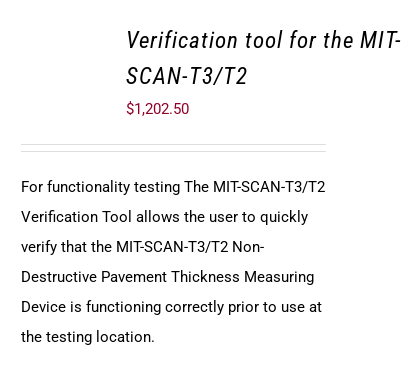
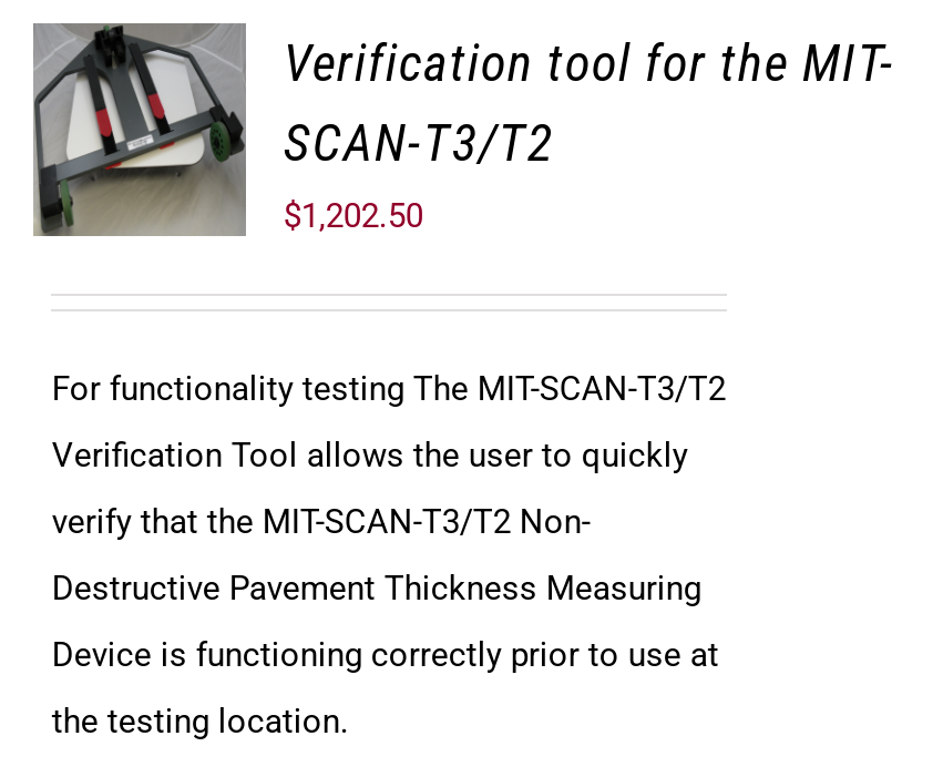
none -> [31,21,248,238] [image]

